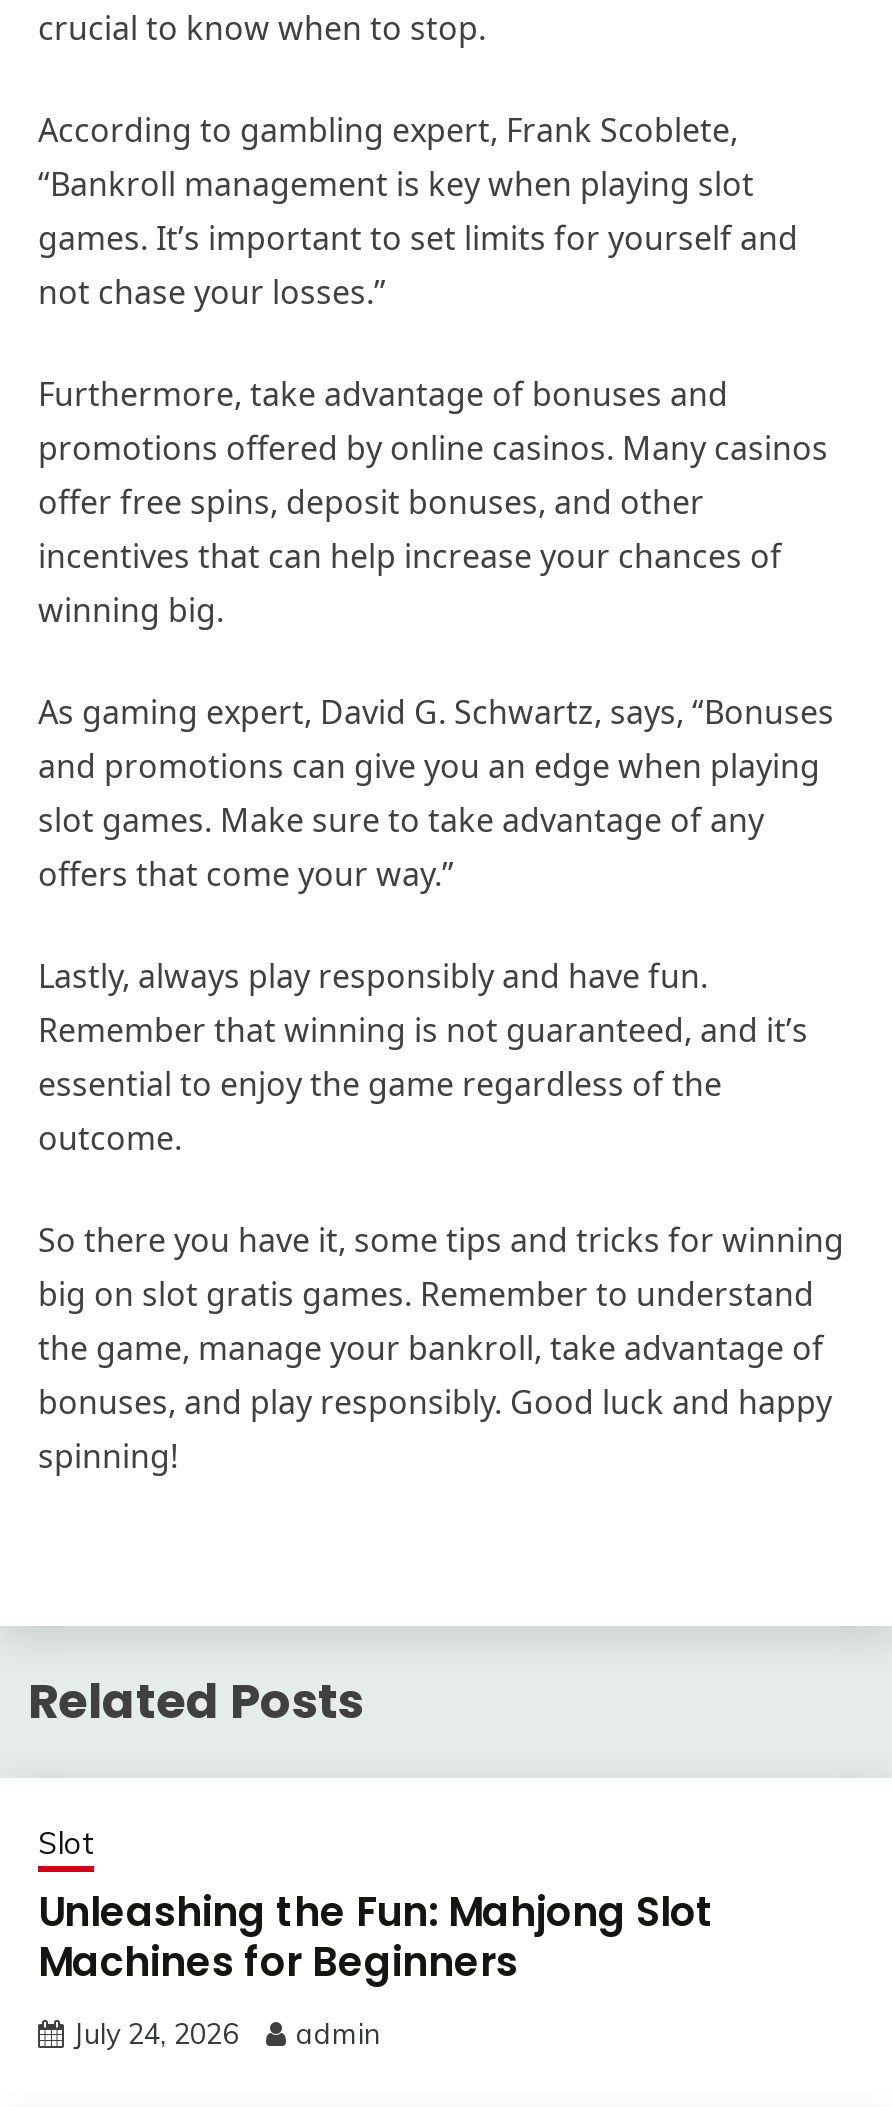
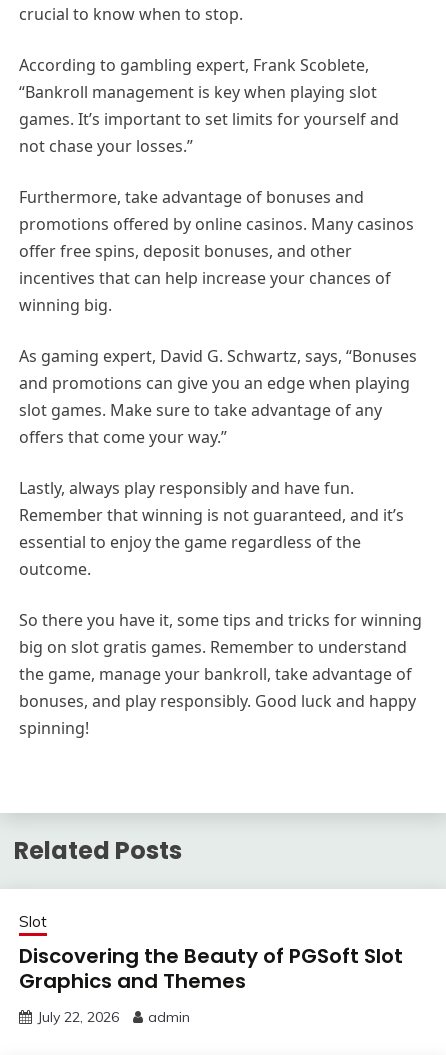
[38,1884,714,1990] Unleashing the Fun: Mahjong Slot | Machines for Beginners -> [19,942,403,995] Discovering the Beauty of PGSoft Slot | Graphics and Themes
[74,2016,380,2052] July 24, 2026 admin -> [37,1008,190,1026] July 22, 2026 admin

